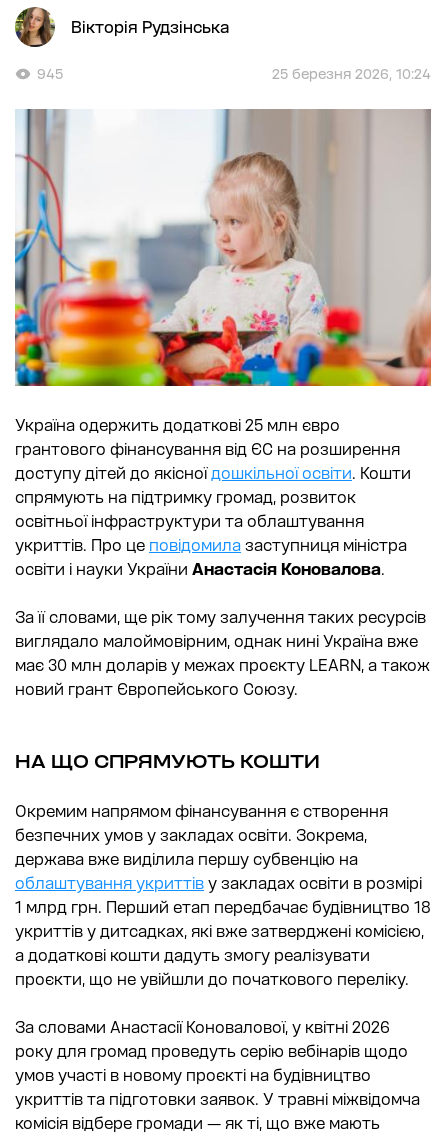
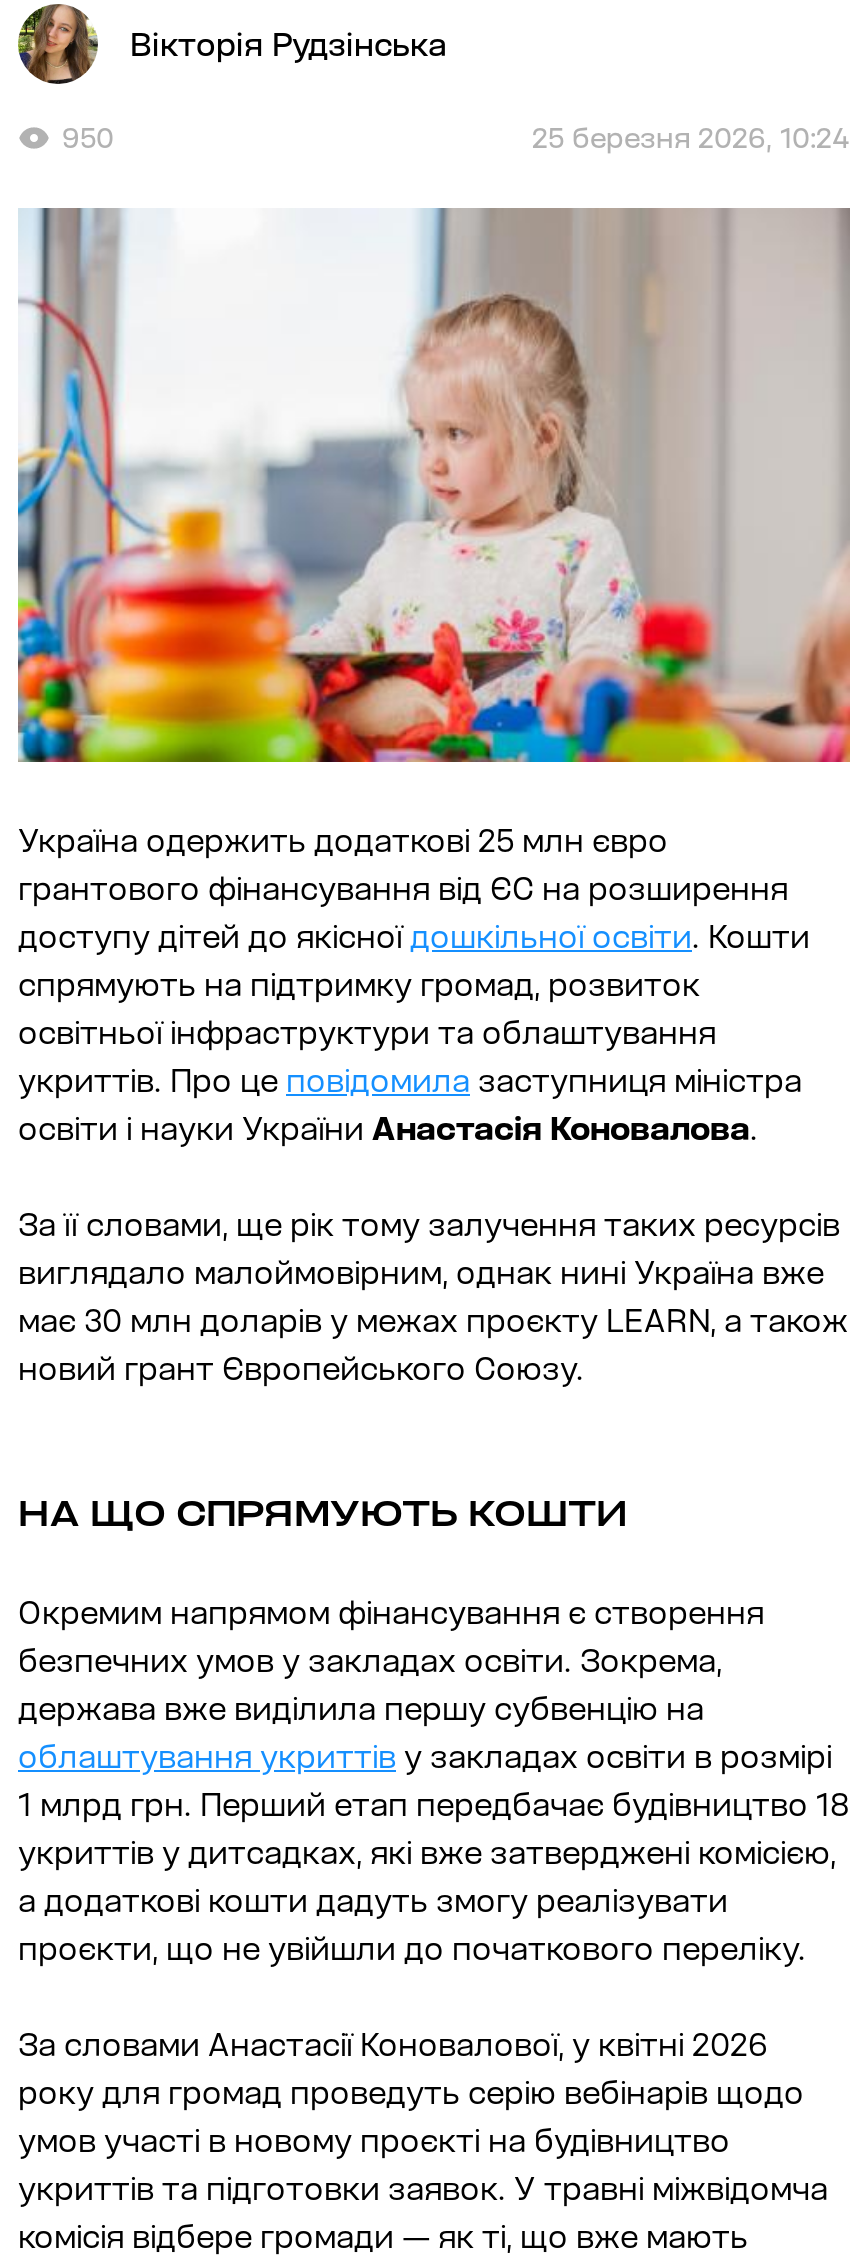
[37,67,63,81] 945 -> [62,124,114,152] 950

